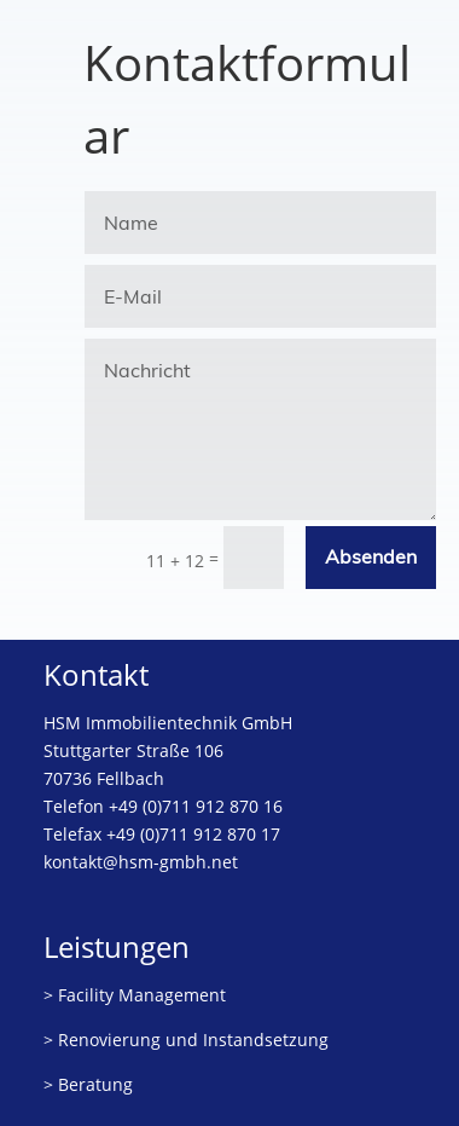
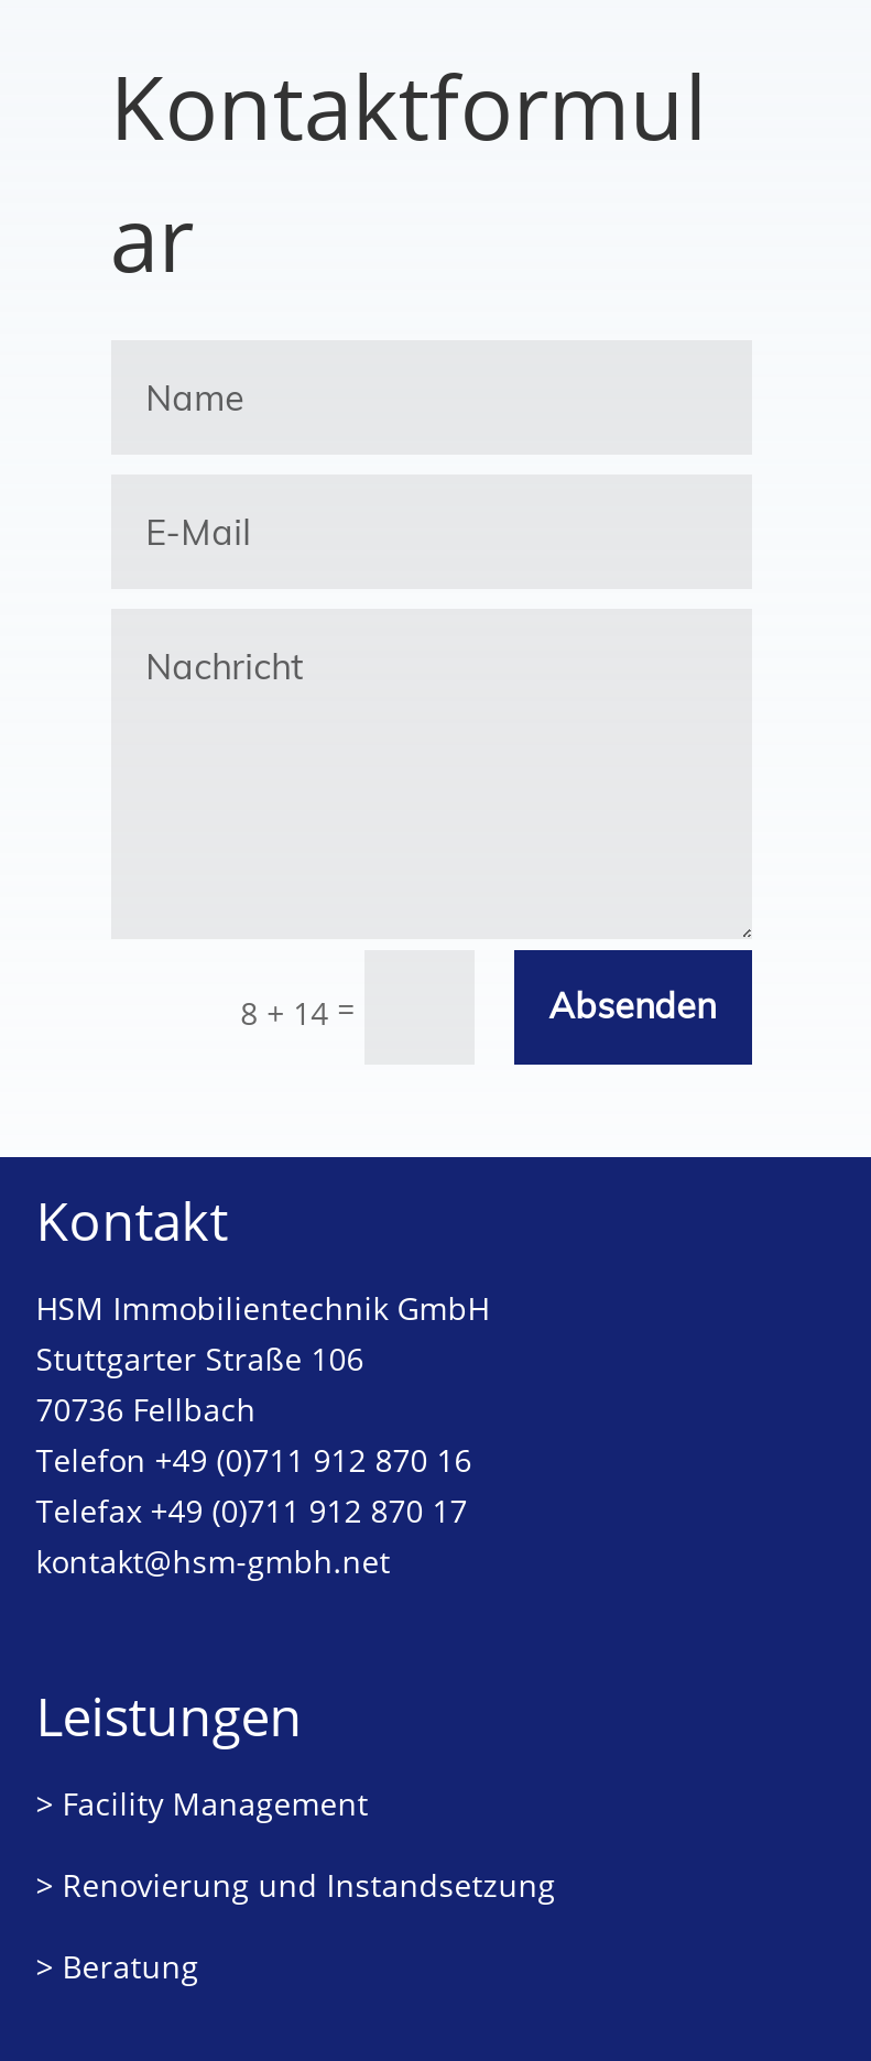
[146,546,223,571] 11 + 12 = -> [240,986,364,1032] 8 + 14 =

